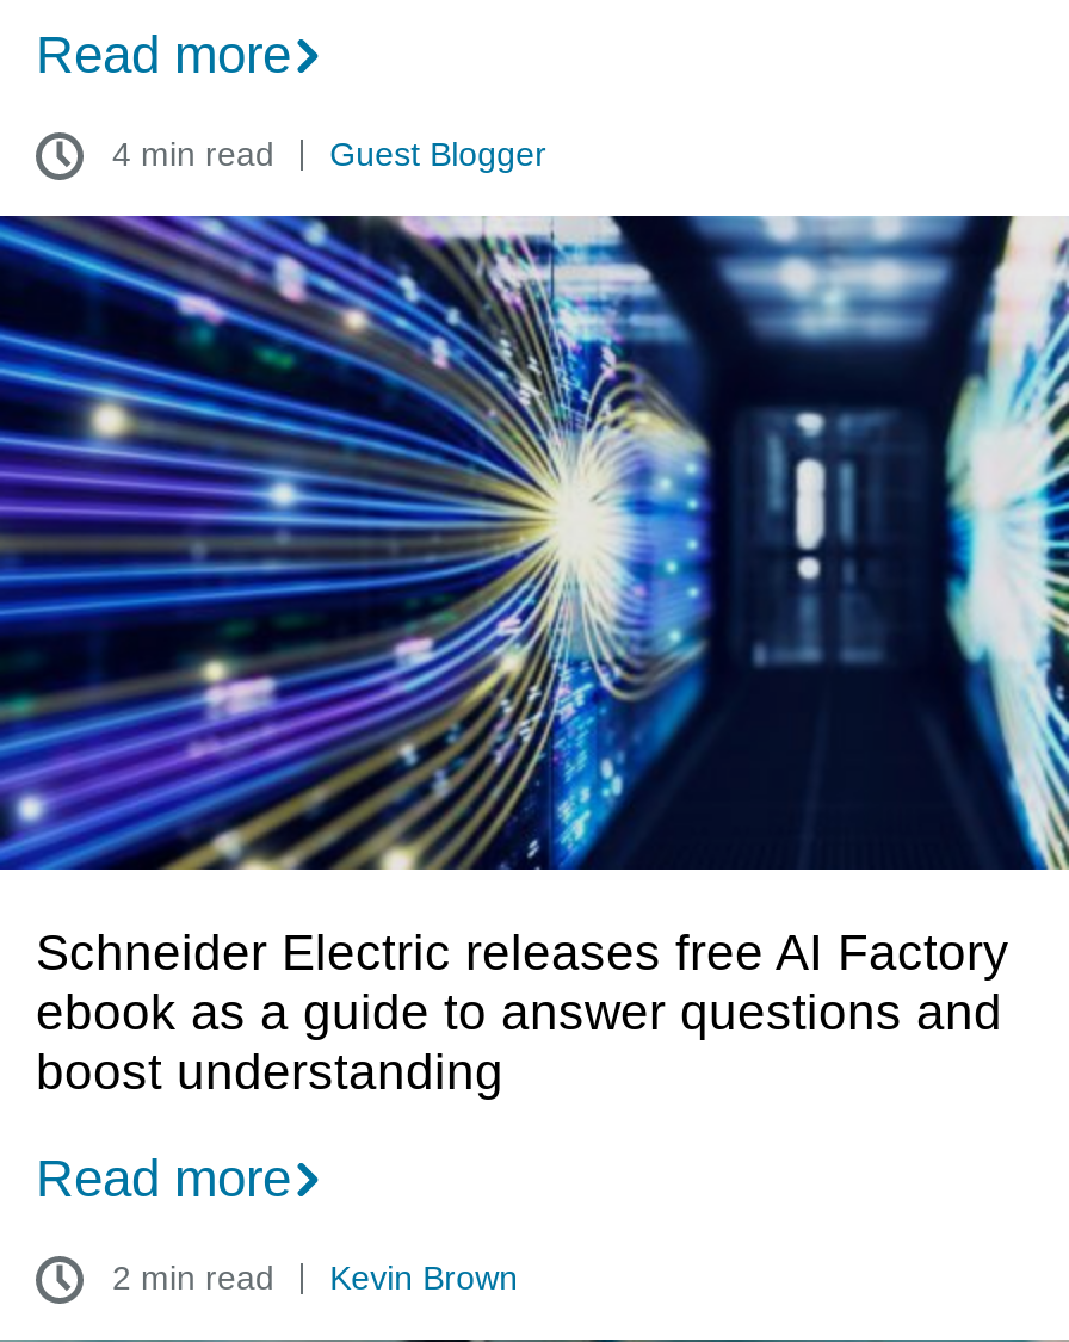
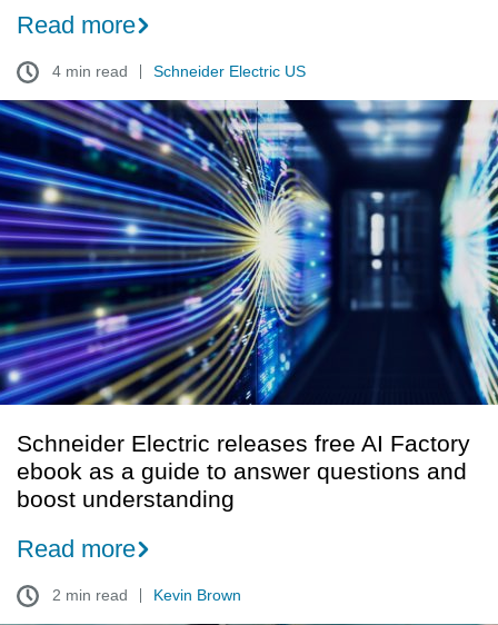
[330,137,547,173] Guest Blogger -> [154,63,306,80] Schneider Electric US

